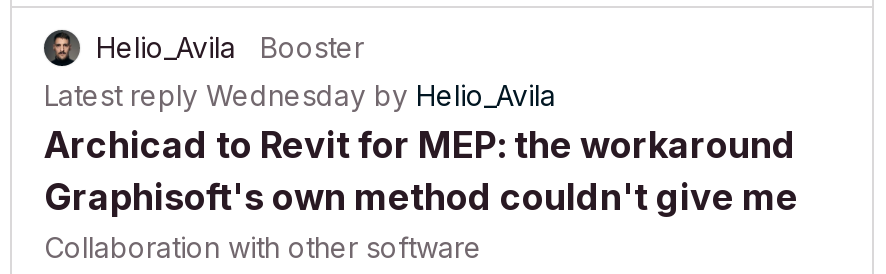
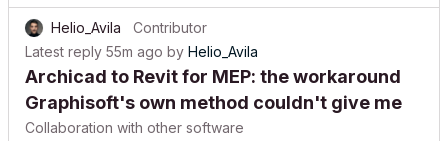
[44,30,556,112] Booster | Latest reply Wednesday by Helio_Avila -> [25,19,258,60] Contributor | Latest reply 55m ago by Helio_Avila

